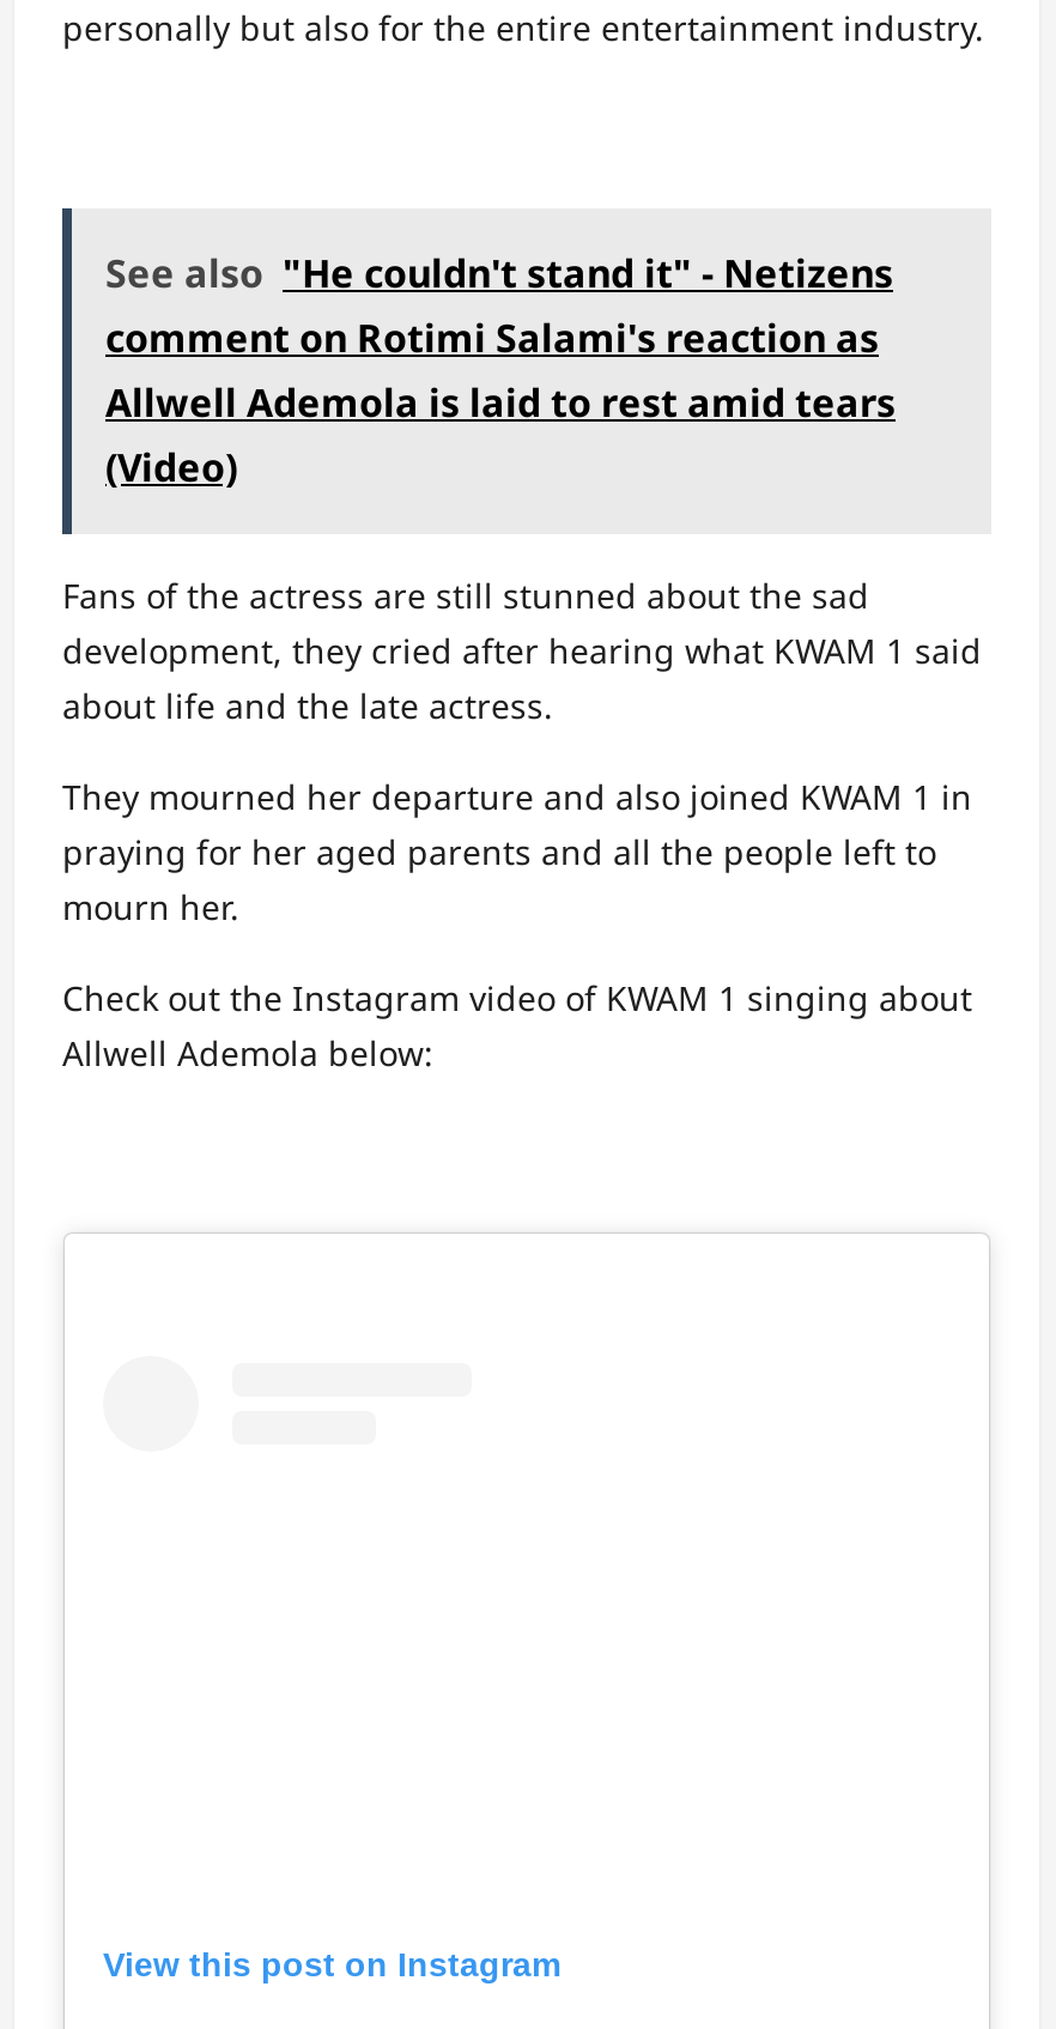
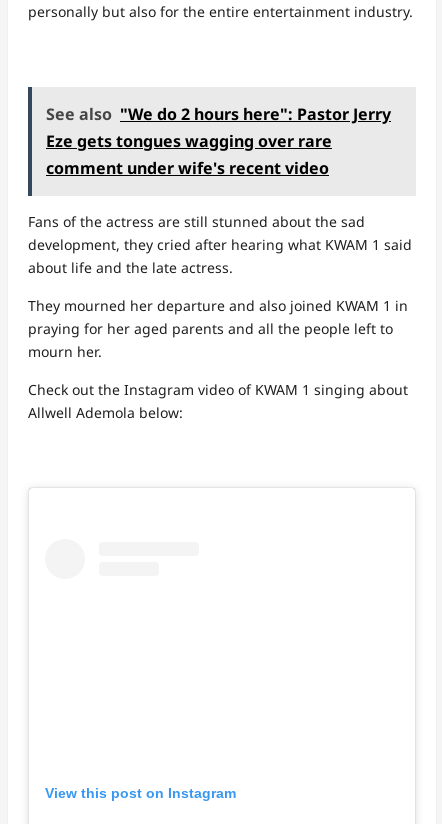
[105,247,896,493] See also "He couldn't stand it" - Netizens | comment on Rotimi Salami's reaction as | Allwell Ademola is laid to rest amid tears | (Video) -> [46,103,391,179] See also "We do 2 hours here": Pastor Jerry | Eze gets tongues wagging over rare | comment under wife's recent video

